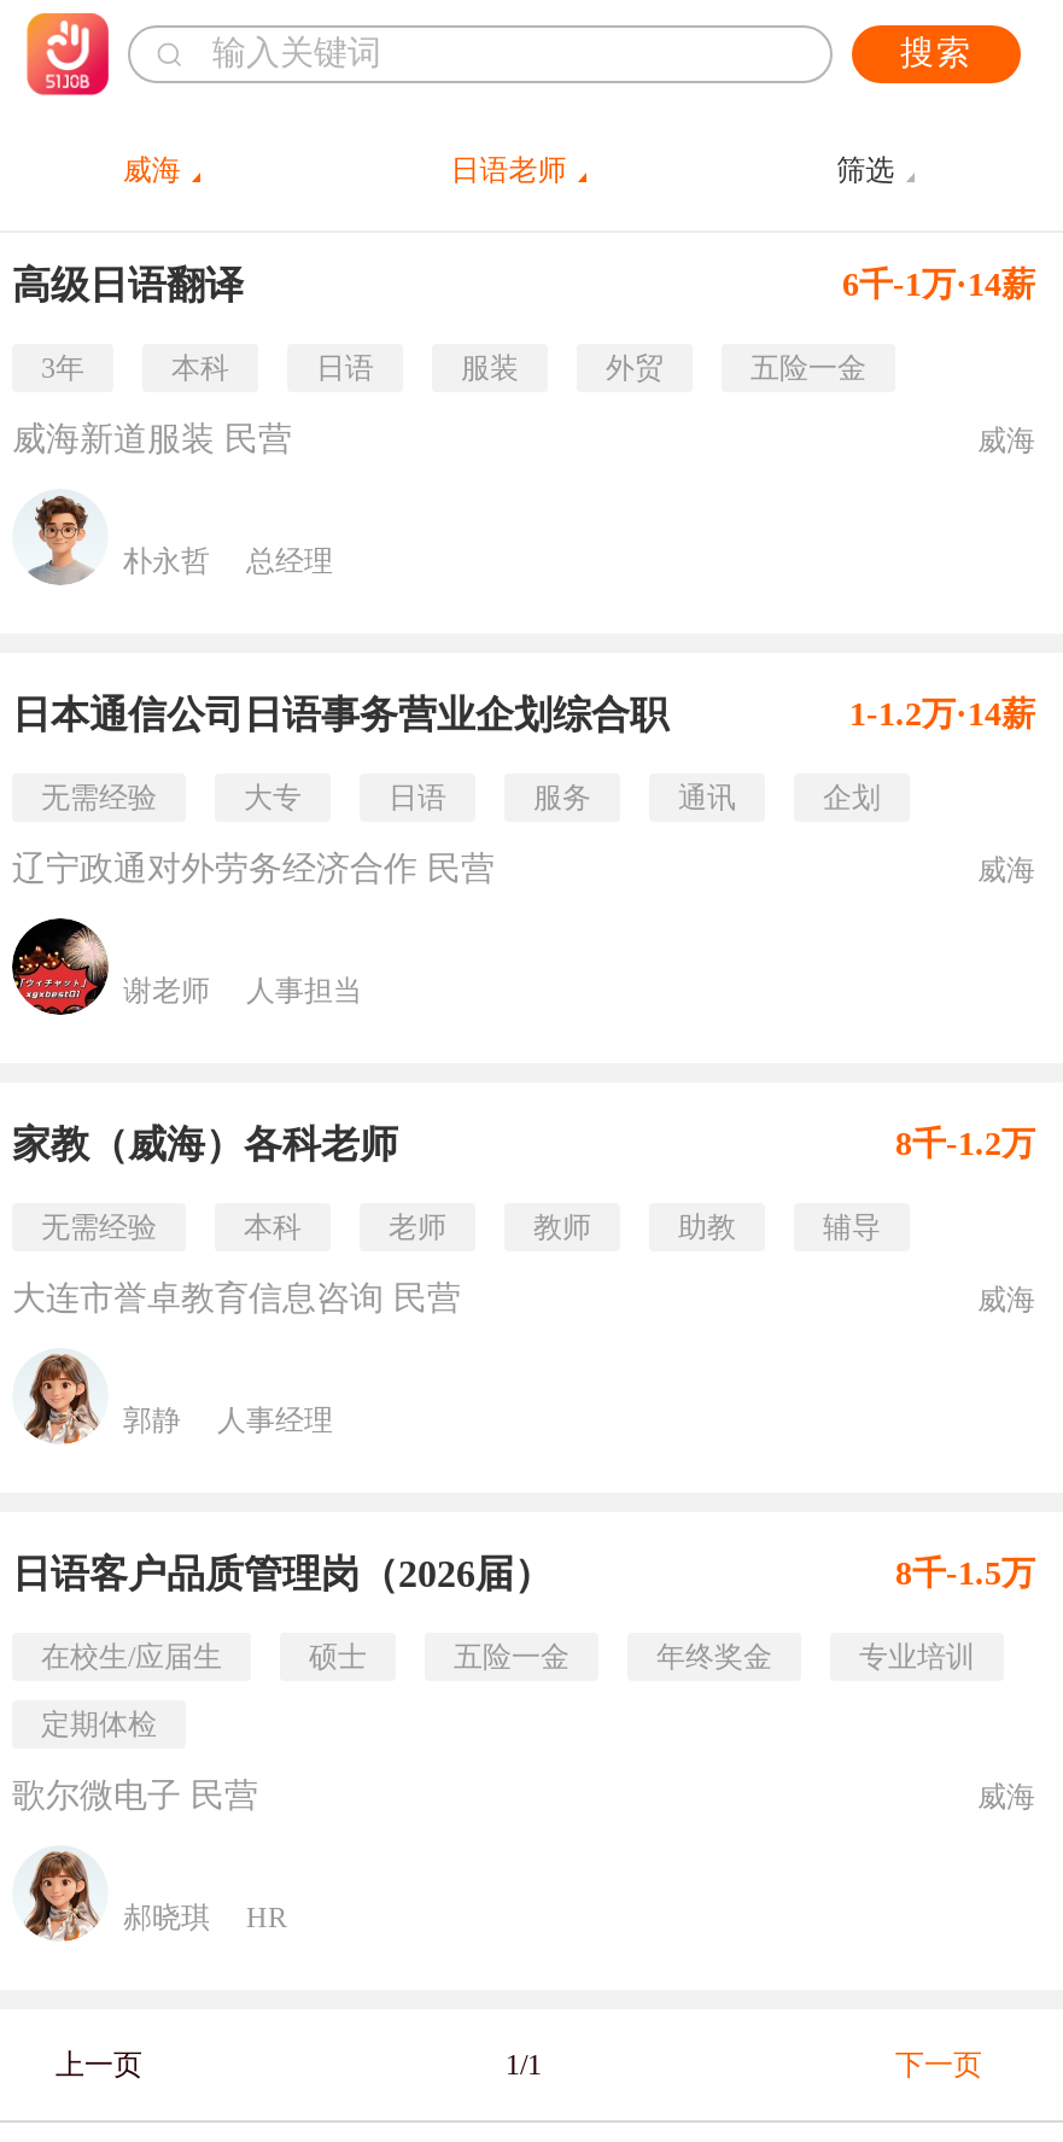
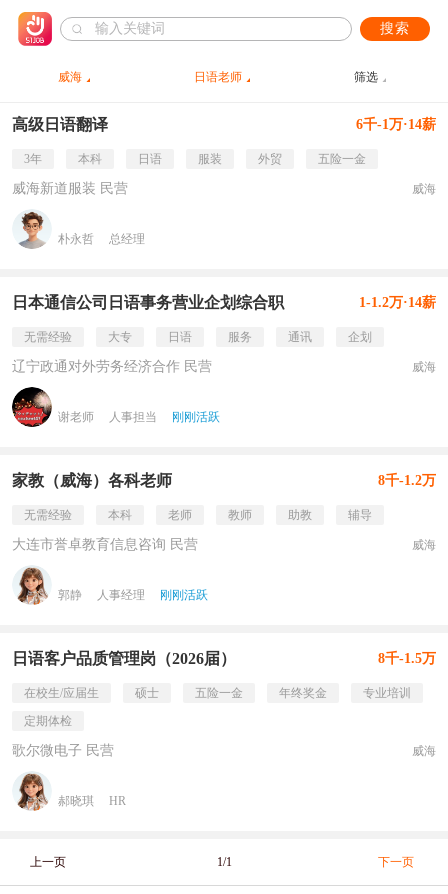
none -> [172,410,220,424] 刚刚活跃
none -> [160,588,208,602] 刚刚活跃

